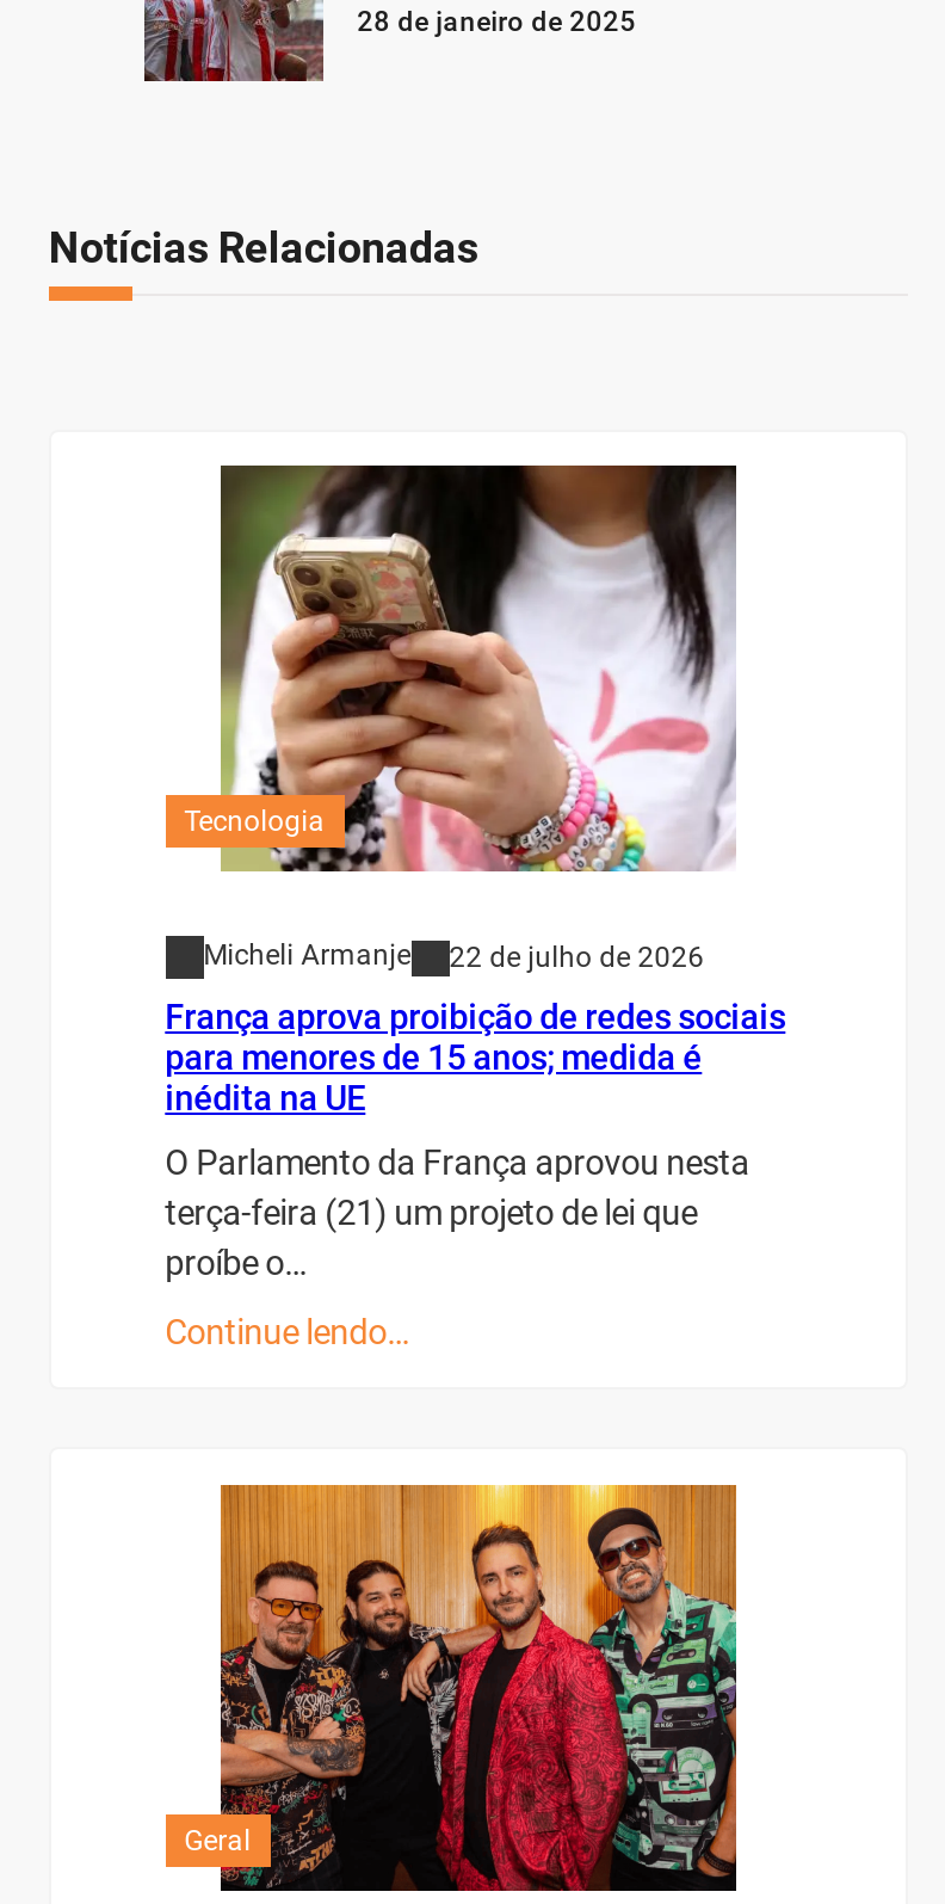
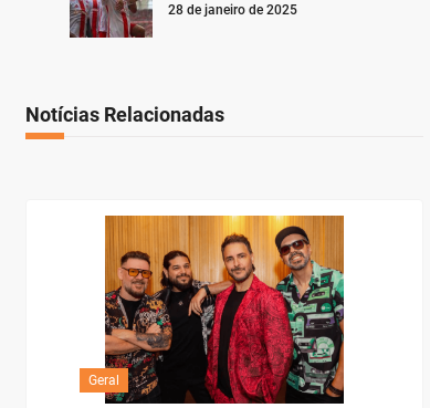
[184,463,739,874] [image] | Tecnologia -> none
[165,939,786,1352] Micheli Armanje | 22 de julho de 2026 | França aprova proibição de redes sociais | para menores de 15 anos; medida é | inédita na UE | O Parlamento da França aprovou nesta | terça-feira (21) um projeto de lei que | proíbe o… | Continue lendo… -> none

